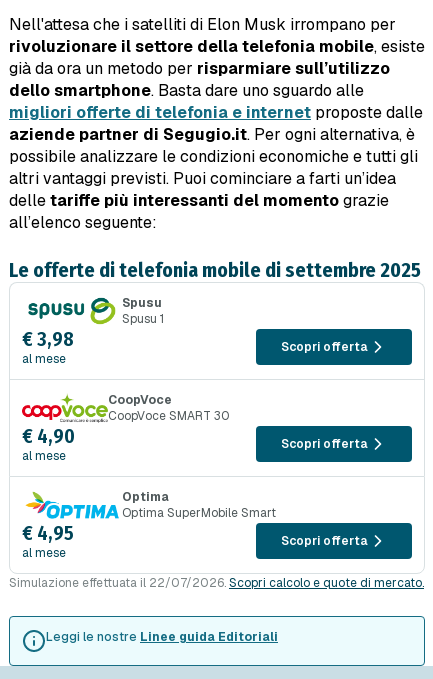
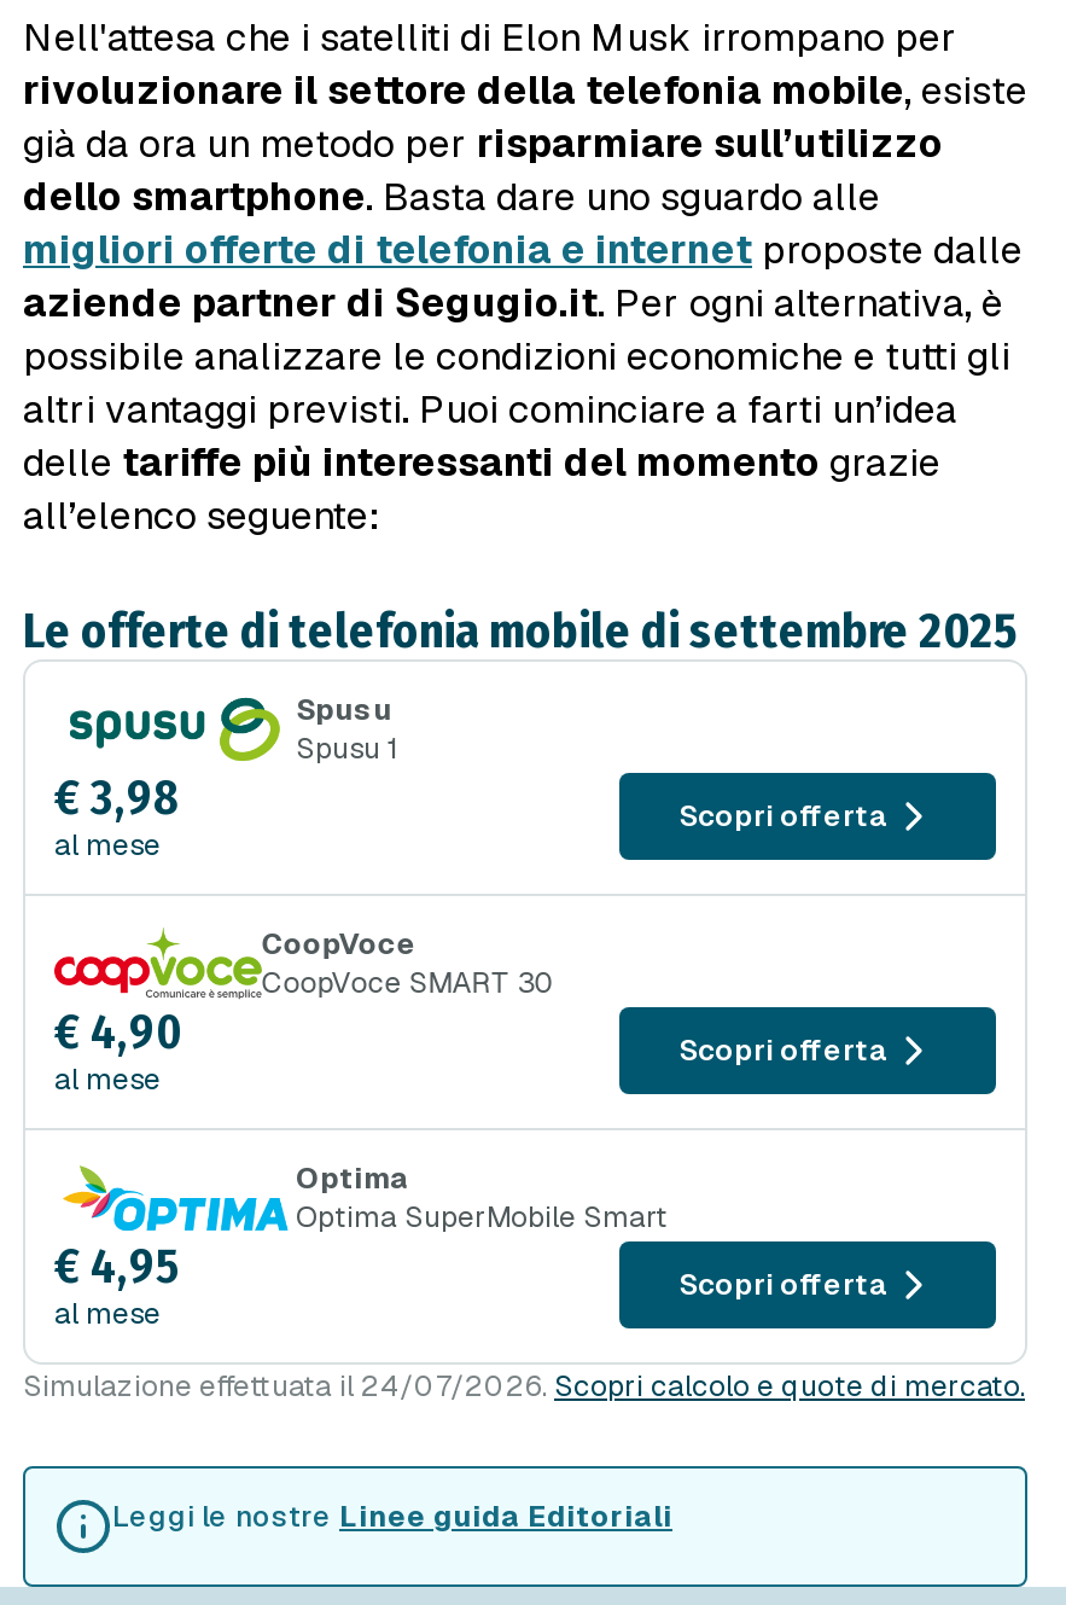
[9,575,424,591] Simulazione effettuata il 22/07/2026. Scopri calcolo e quote di mercato. -> [23,1367,1025,1406] Simulazione effettuata il 24/07/2026. Scopri calcolo e quote di mercato.

